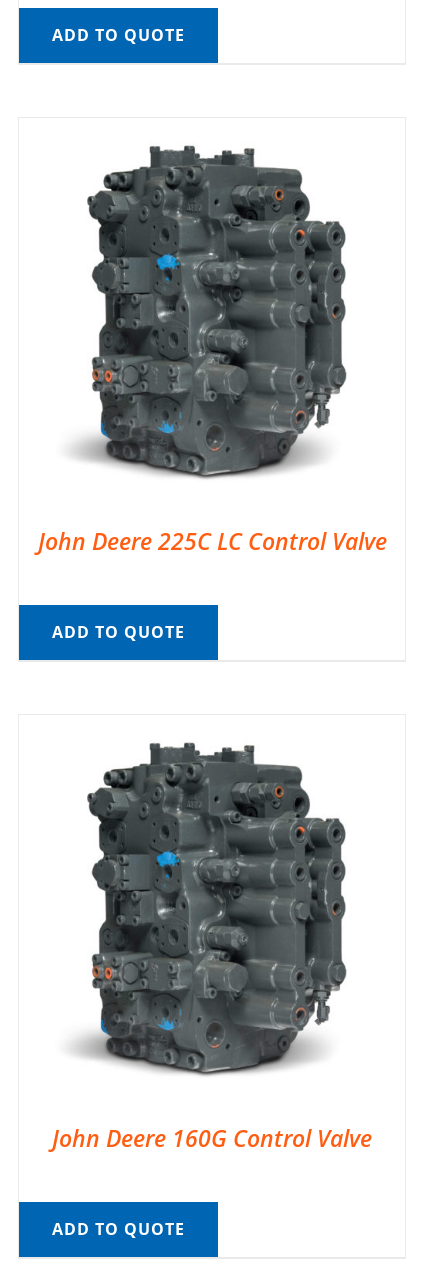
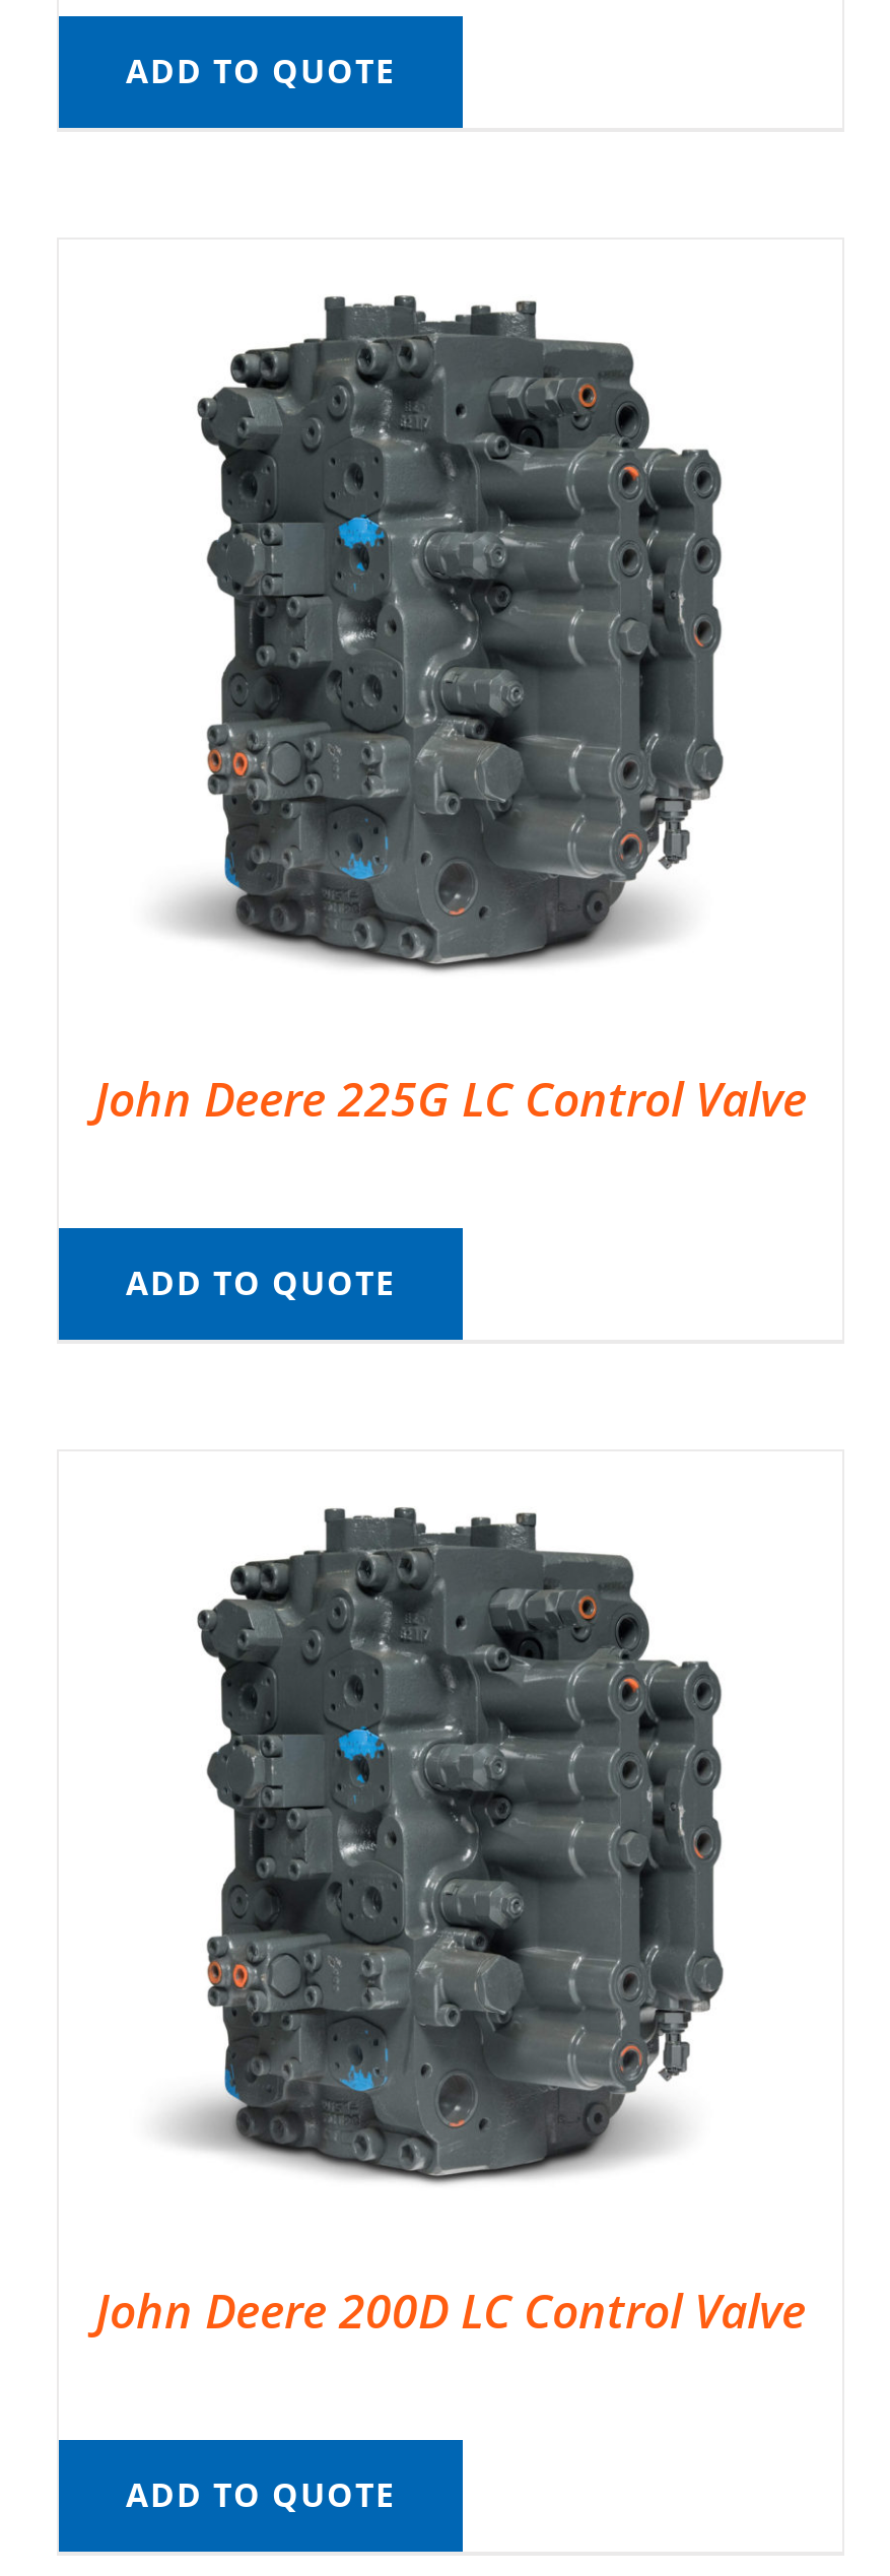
[37,525,386,557] John Deere 225C LC Control Valve -> [94,1066,807,1131] John Deere 225G LC Control Valve
[52,1122,372,1154] John Deere 160G Control Valve -> [95,2278,806,2343] John Deere 200D LC Control Valve

